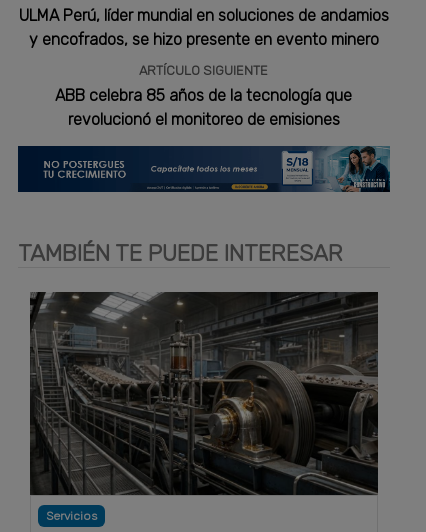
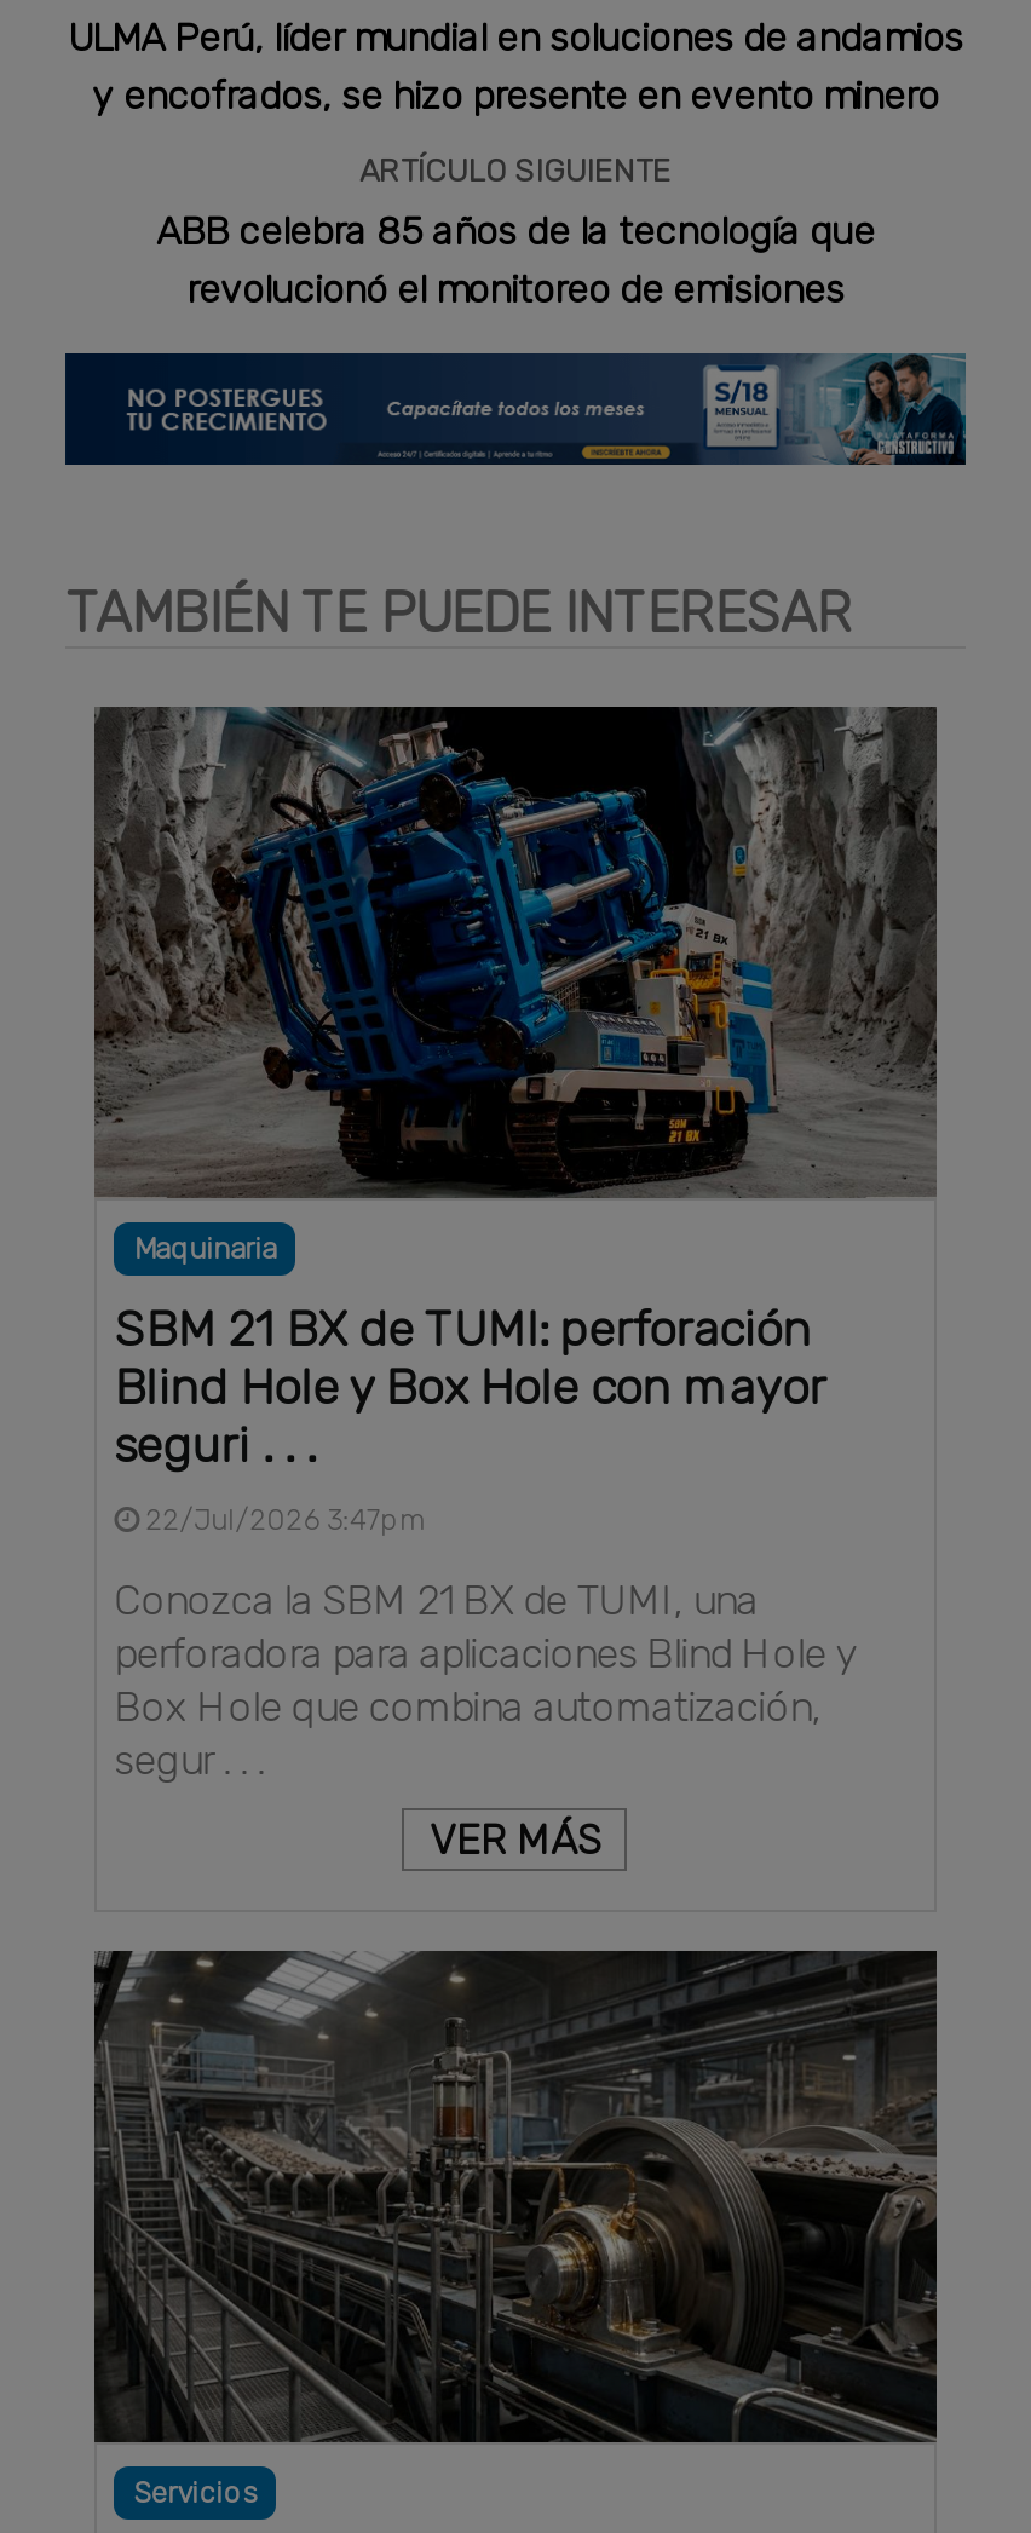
none -> [94,704,939,1864] [image] | Maquinaria | SBM 21 BX de TUMI: perforación | Blind Hole y Box Hole con mayor | seguri . . . | 22/Jul/2026 3:47pm | Conozca la SBM 21 BX de TUMI, una | perforadora para aplicaciones Blind Hole y | Box Hole que combina automatización, | segur . . . | VER MÁS

